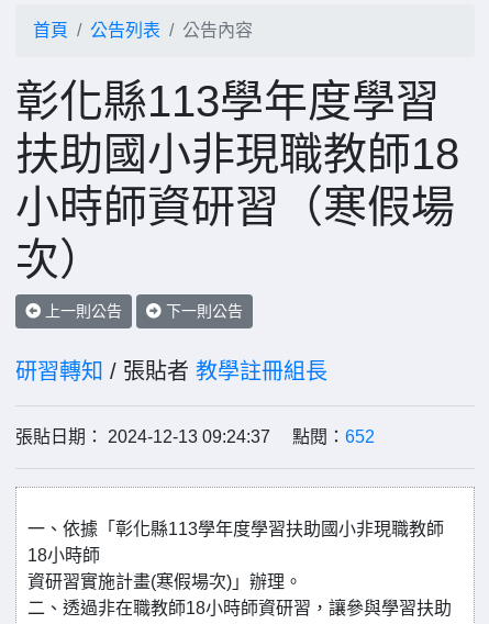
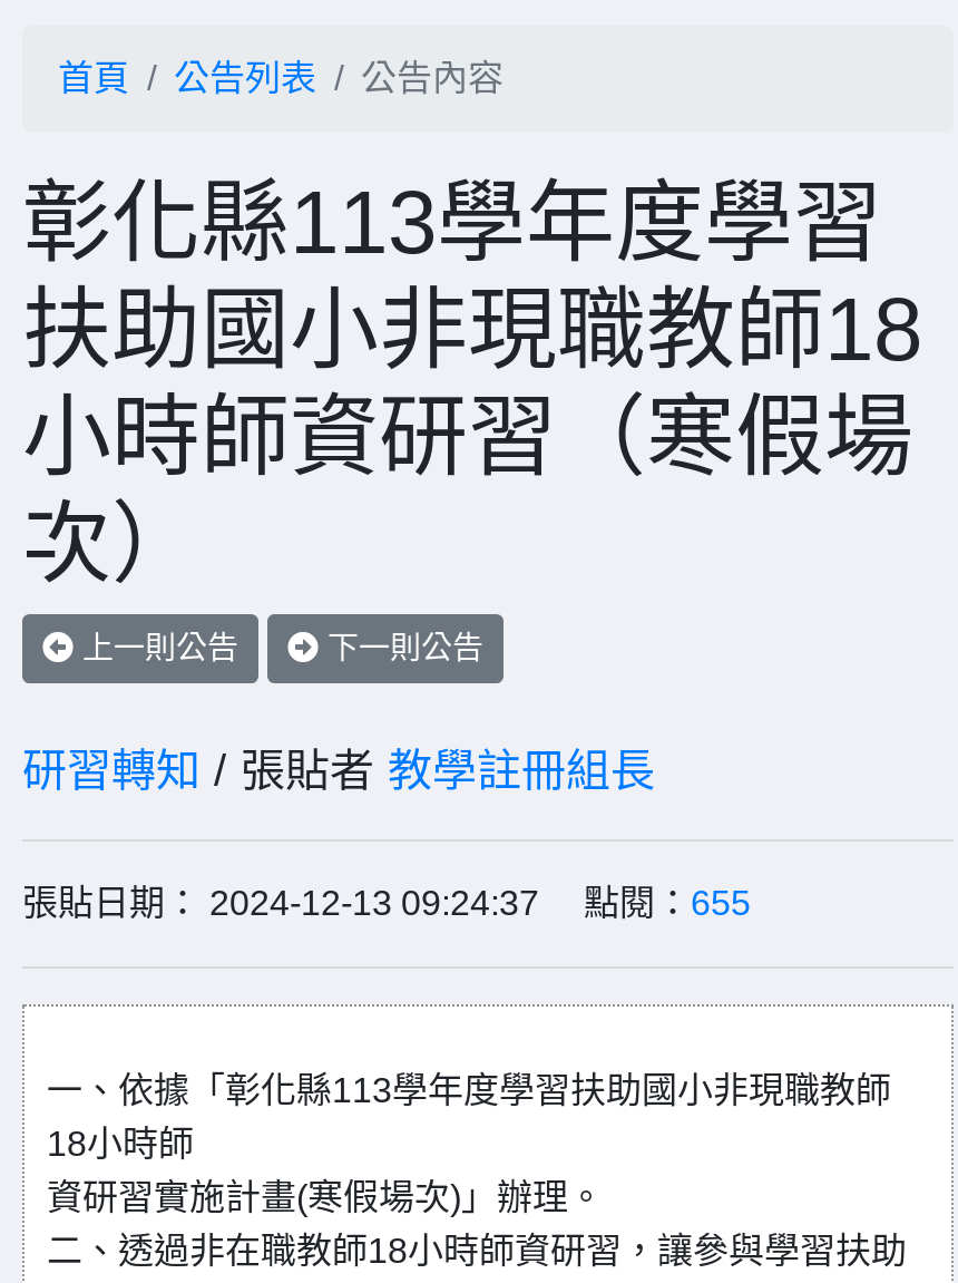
[15,427,375,446] 張貼日期： 2024-12-13 09:24:37 點閱：652 -> [22,884,751,922] 張貼日期： 2024-12-13 09:24:37 點閱：655

